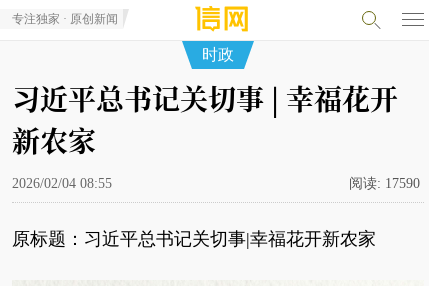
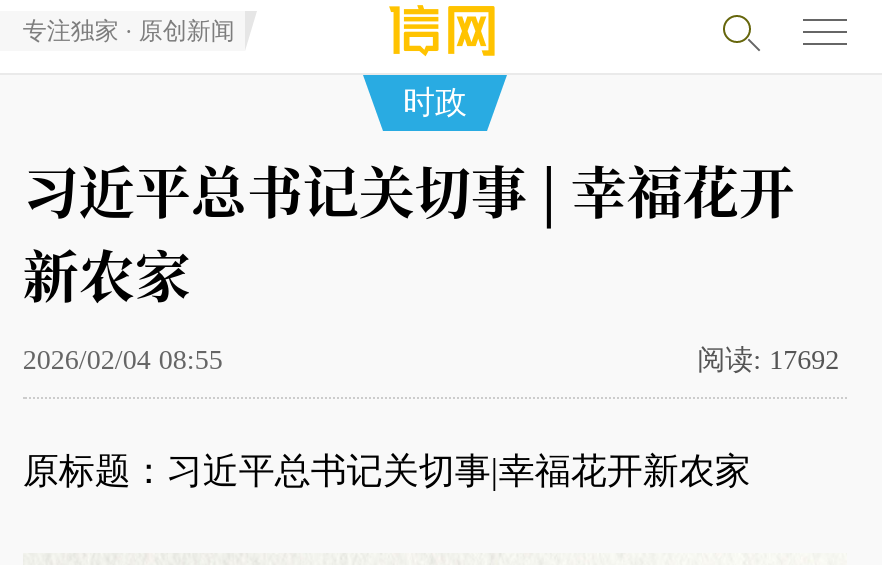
[349,176,420,191] 阅读: 17590 -> [697,345,839,375] 阅读: 17692

